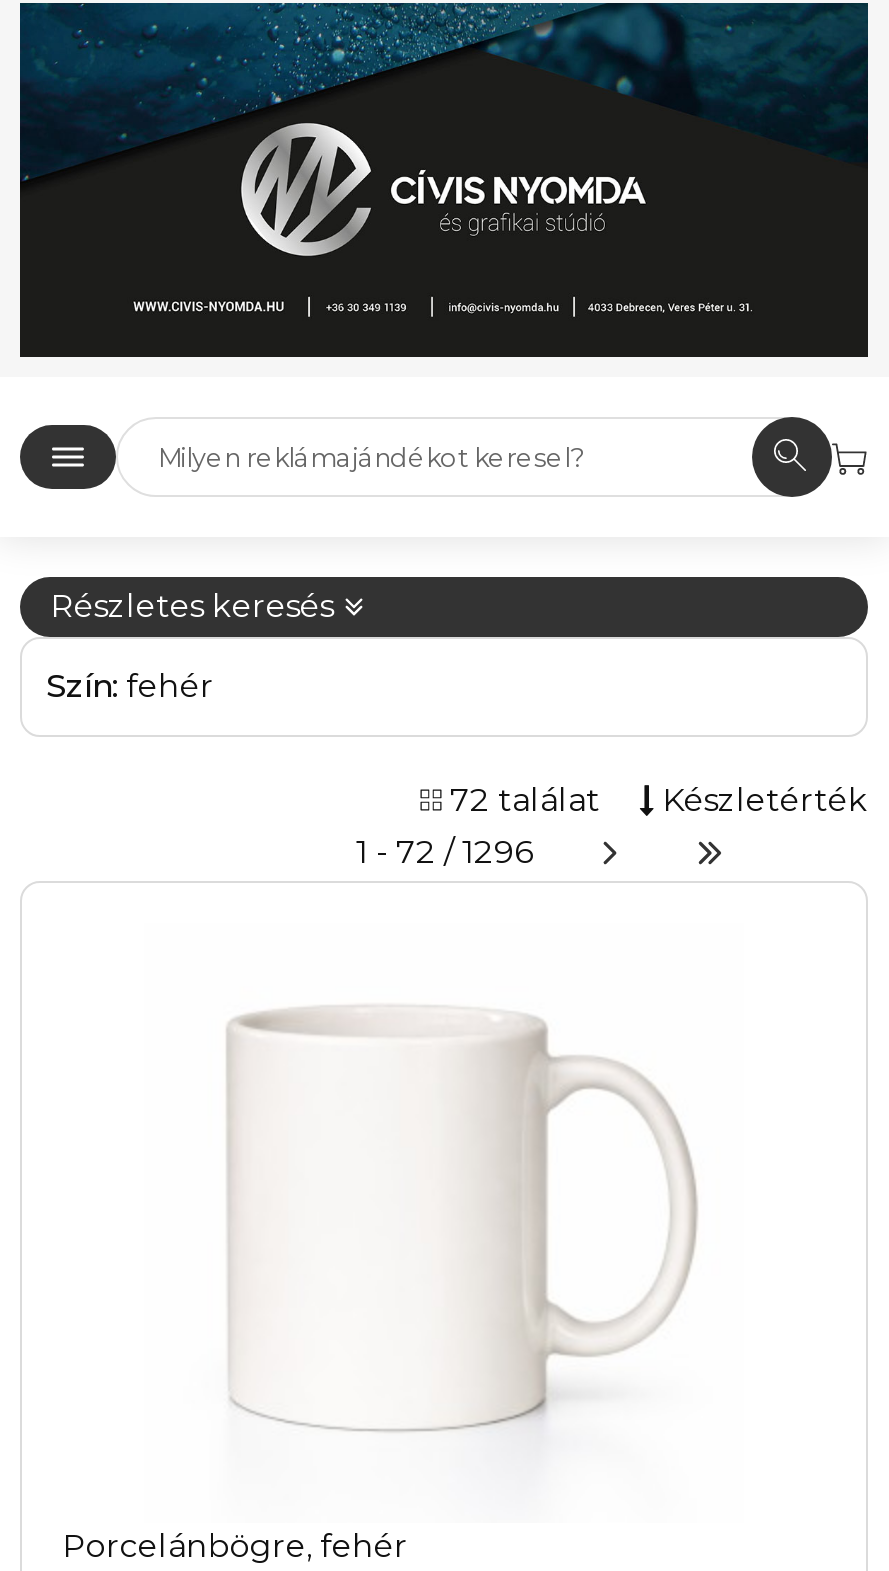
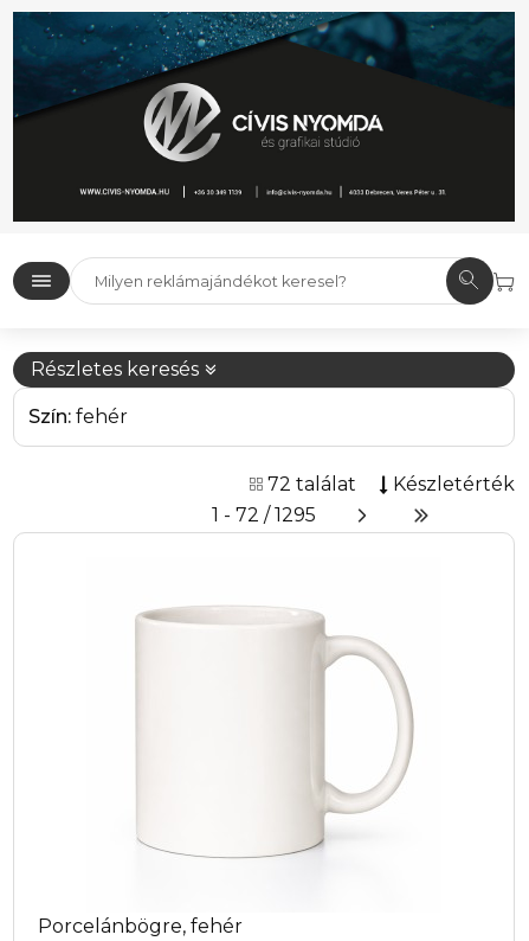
[356,832,532,870] 1 - 72 / 1296 -> [212,503,316,526] 1 - 72 / 1295

